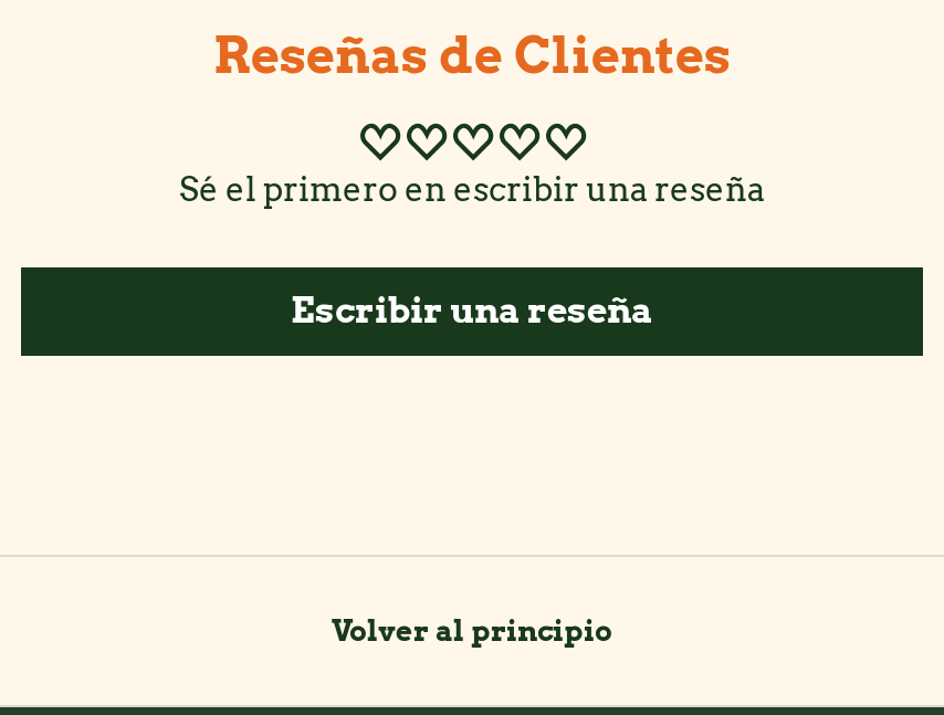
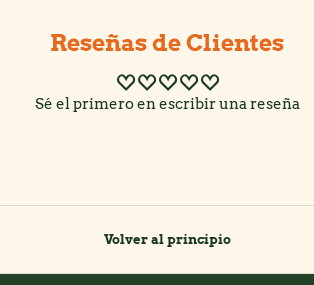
[291,289,653,331] Escribir una reseña -> none

